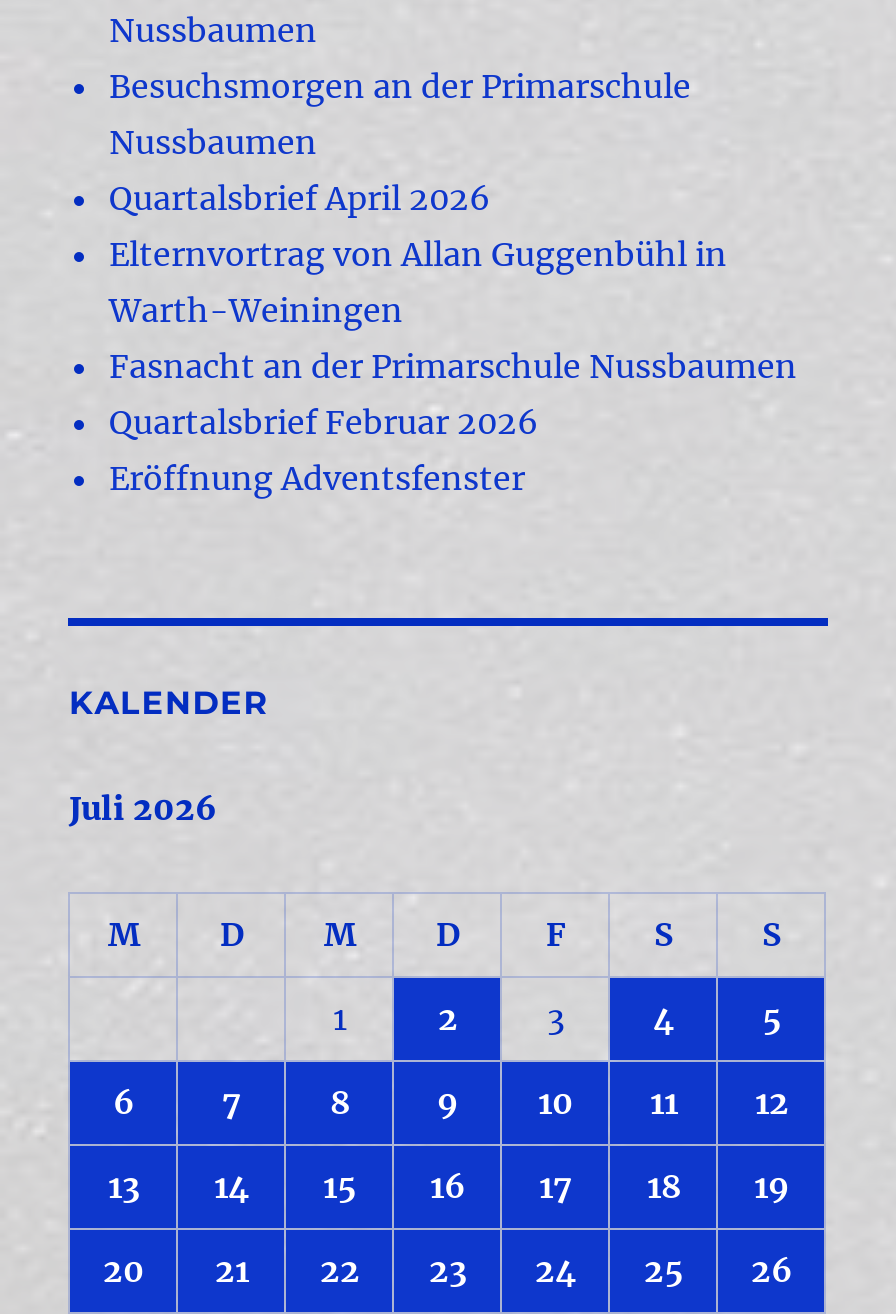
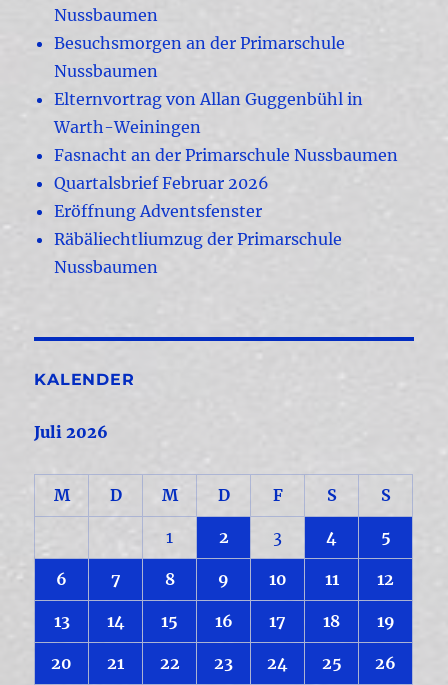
[109,178,491,218] Quartalsbrief April 2026 -> none
moved [109,234,797,498] -> [54,89,398,221]: Elternvortrag von Allan Guggenbühl in | Warth-Weiningen | Fasnacht an der Primarschule Nussbaumen | Quartalsbrief Februar 2026 | Eröffnung Adventsfenster
none -> [54,229,342,277] Räbäliechtliumzug der Primarschule | Nussbaumen

